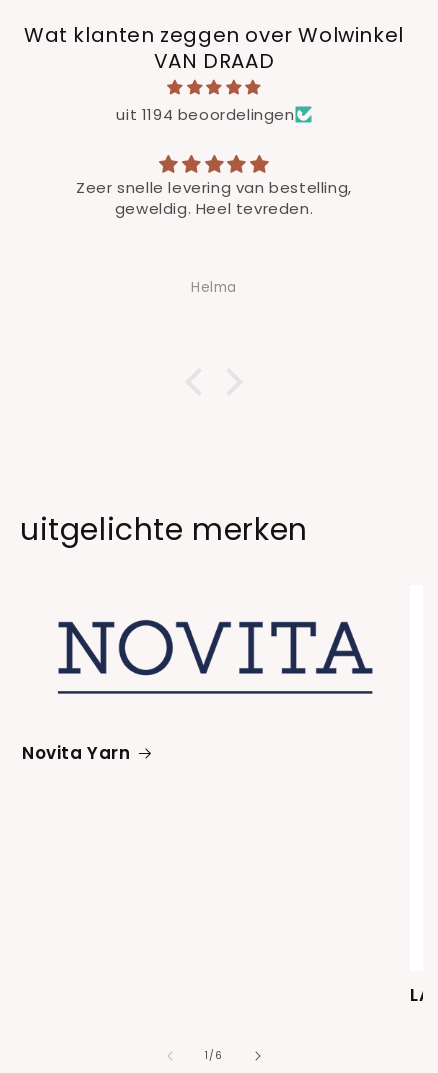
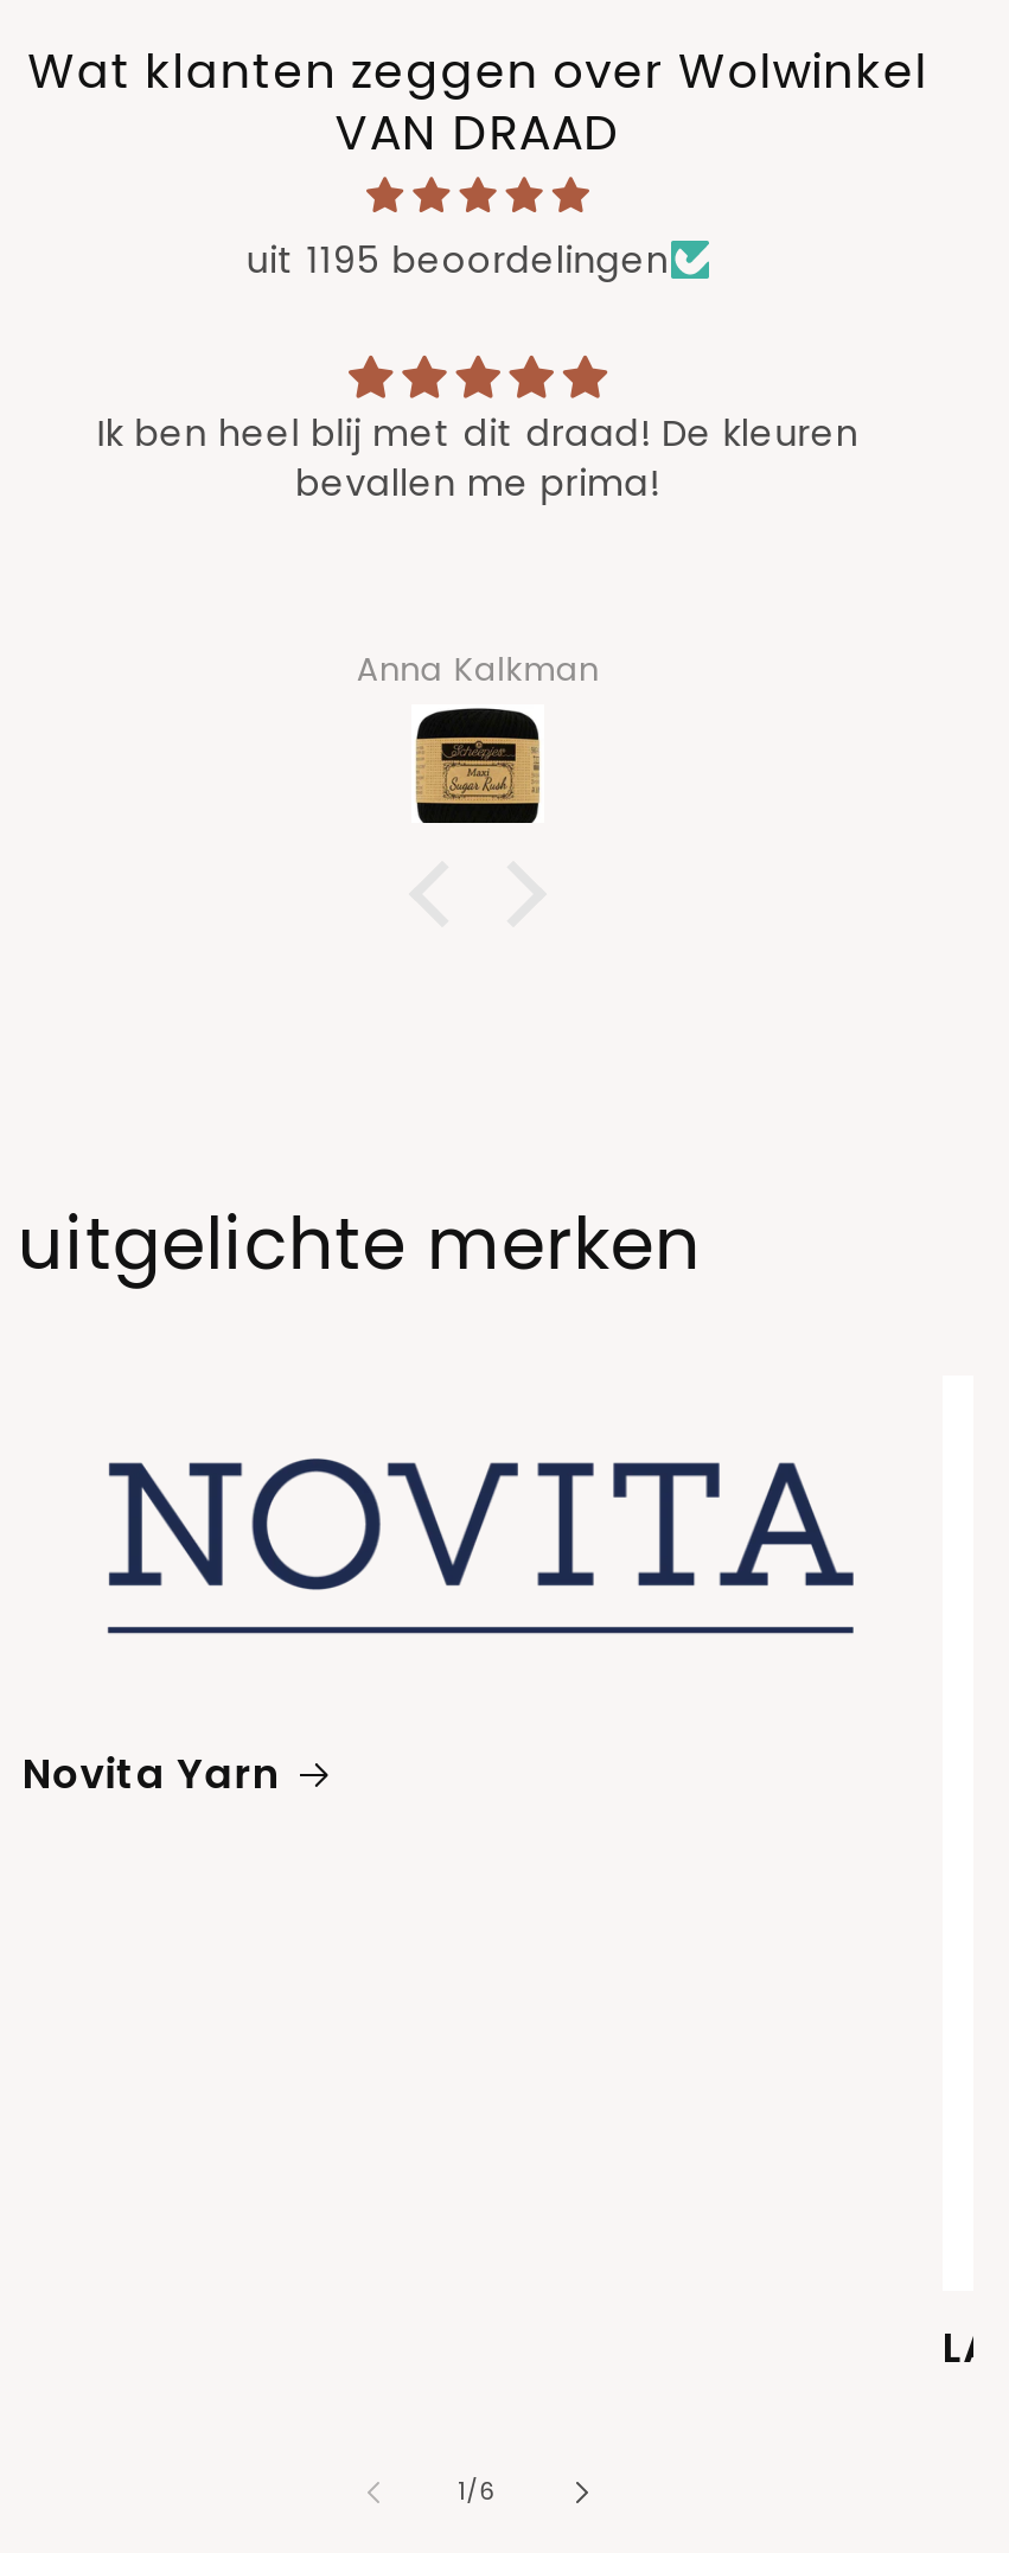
none -> [414,711,542,825] [image]
[116,104,295,125] uit 1194 beoordelingen -> [246,235,669,285] uit 1195 beoordelingen
[76,177,352,219] Zeer snelle levering van bestelling, | geweldig. Heel tevreden. -> [97,408,859,508] Ik ben heel blij met dit draad! De kleuren | bevallen me prima!
[191,278,237,297] Helma -> [357,647,599,692] Anna Kalkman

